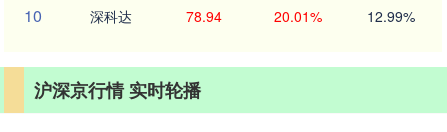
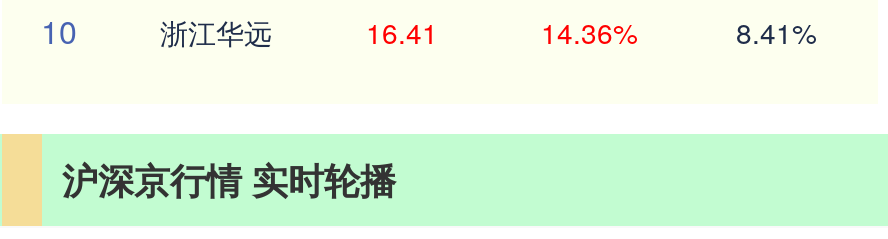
[90,6,415,26] 深科达 | 78.94 | 20.01% | 12.99% -> [160,11,816,51] 浙江华远 | 16.41 | 14.36% | 8.41%

